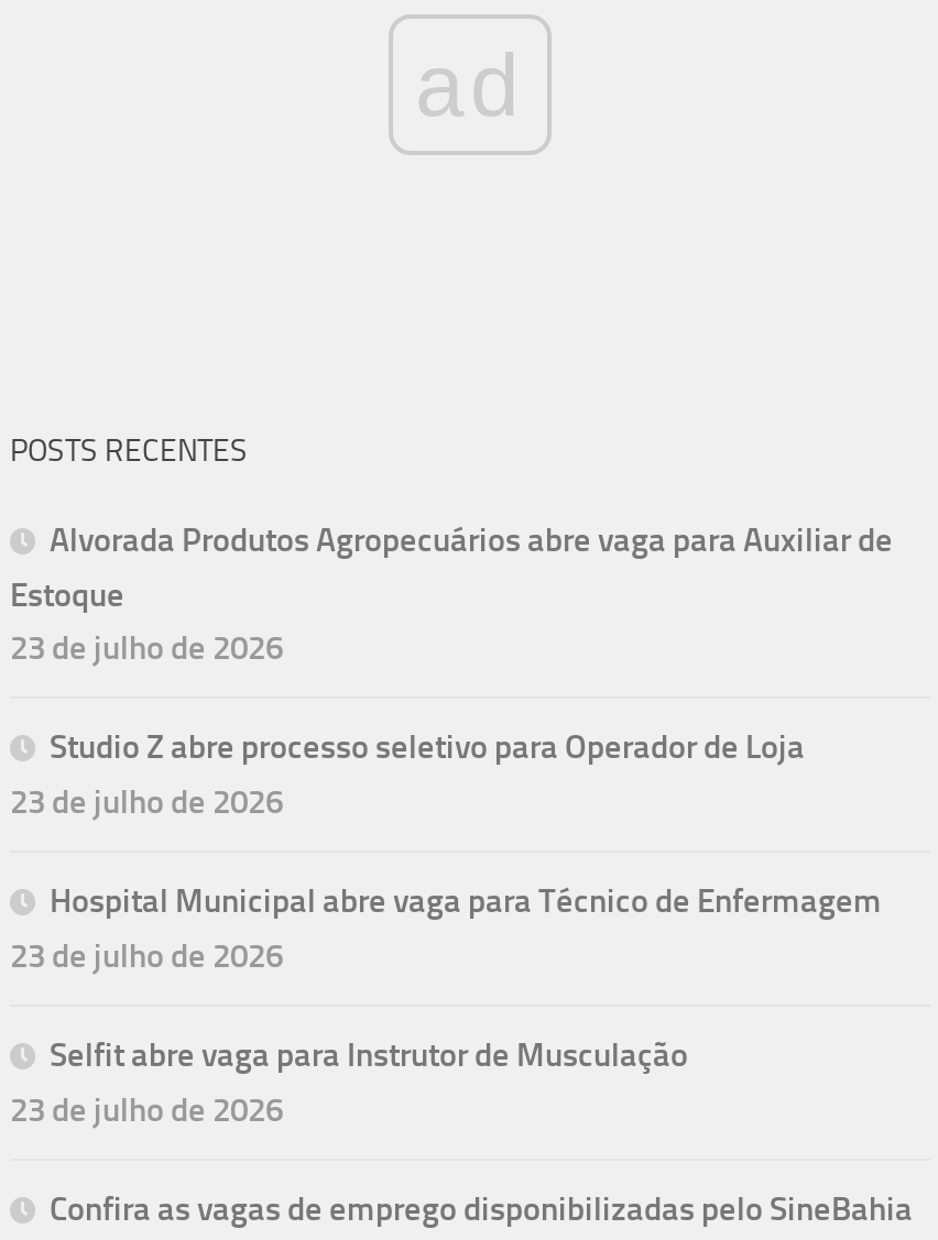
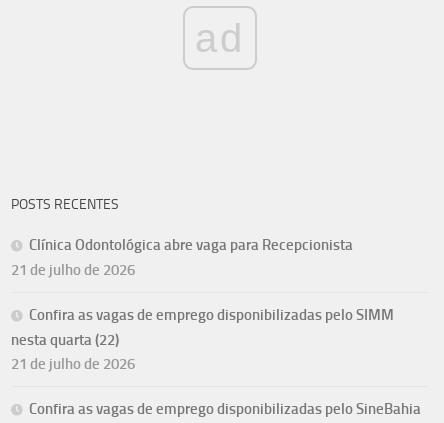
[10,520,893,1129] Alvorada Produtos Agropecuários abre vaga para Auxiliar de | Estoque | 23 de julho de 2026 | Studio Z abre processo seletivo para Operador de Loja | 23 de julho de 2026 | Hospital Municipal abre vaga para Técnico de Enfermagem | 23 de julho de 2026 | Selfit abre vaga para Instrutor de Musculação | 23 de julho de 2026 -> [11,236,394,373] Clínica Odontológica abre vaga para Recepcionista | 21 de julho de 2026 | Confira as vagas de emprego disponibilizadas pelo SIMM | nesta quarta (22) | 21 de julho de 2026

